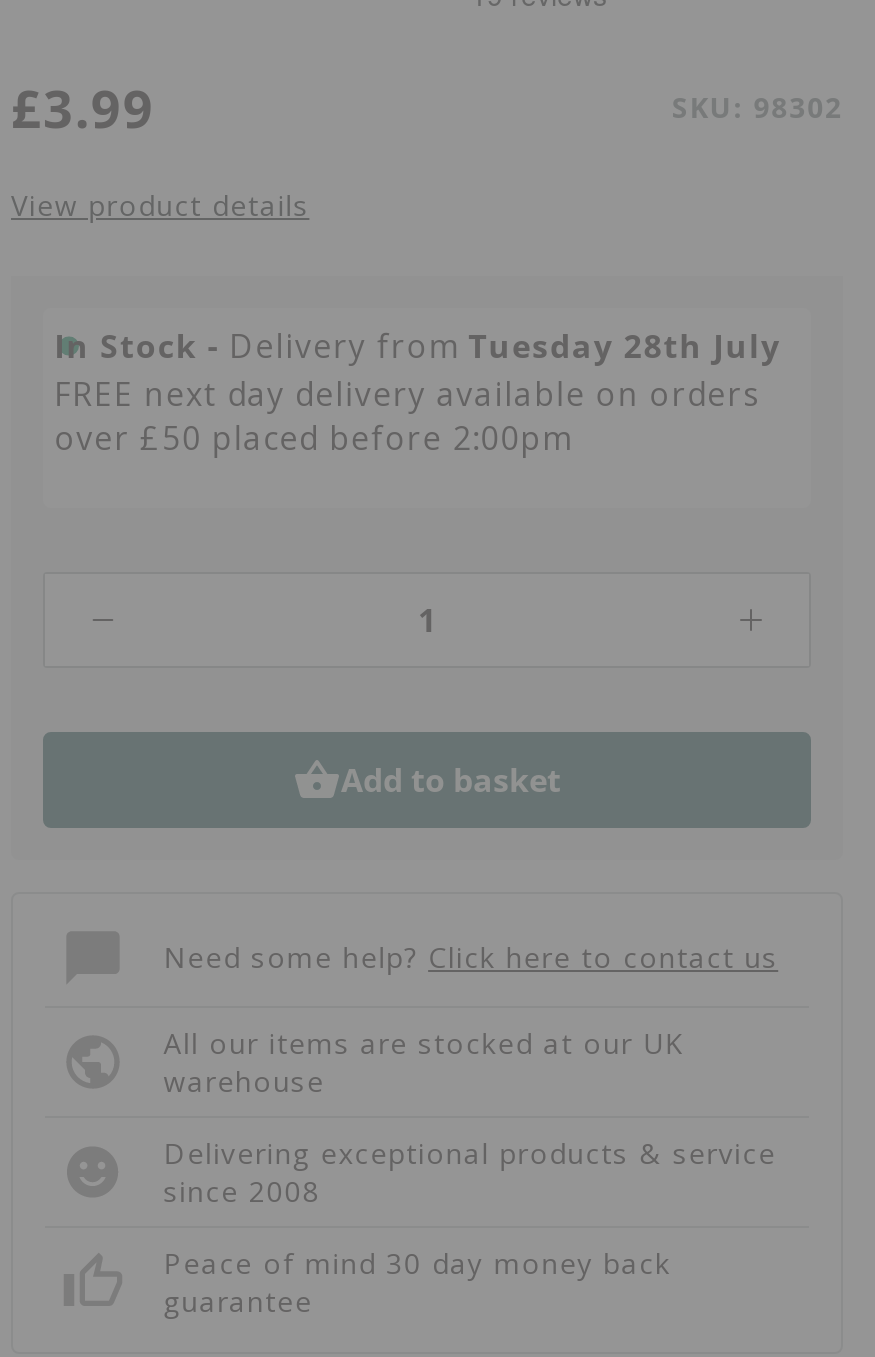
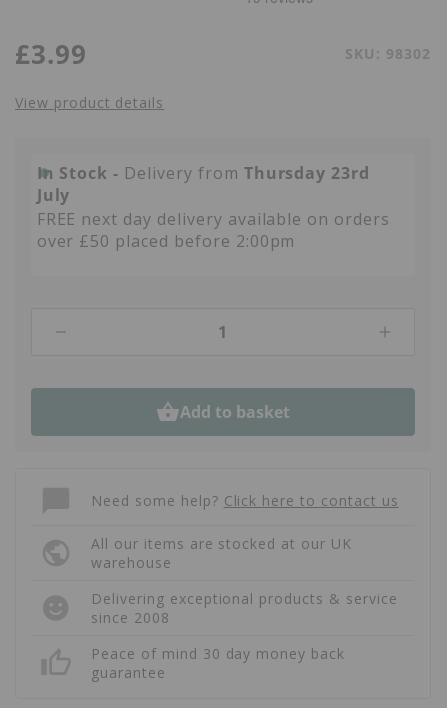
[54,324,781,368] In Stock - Delivery from Tuesday 28th July -> [37,162,370,206] In Stock - Delivery from Thursday 23rd | July

